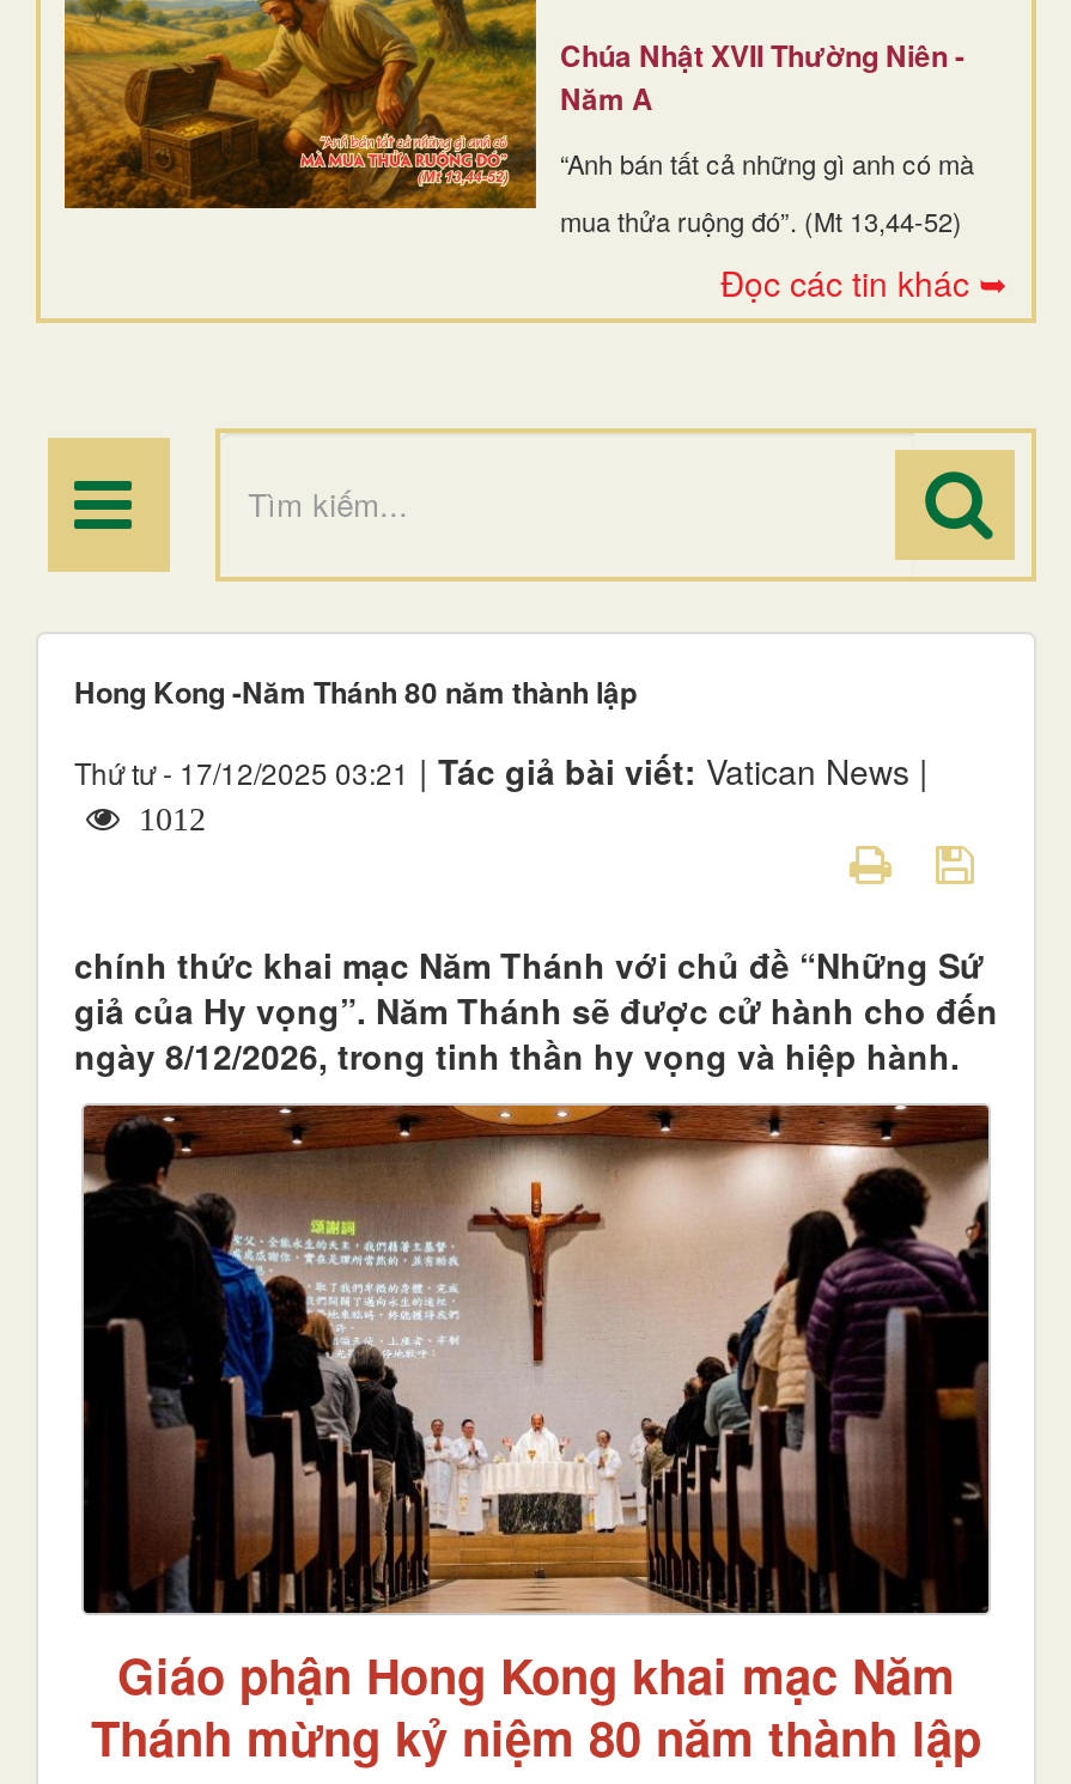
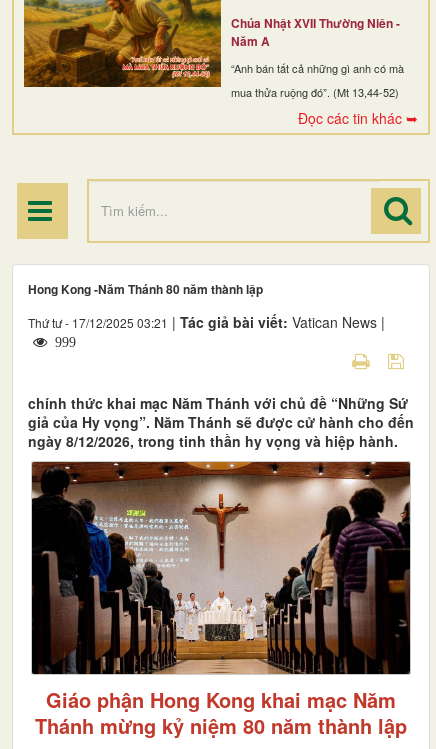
[120,800,206,834] 1012 -> [47,334,76,348] 999

